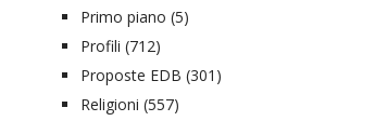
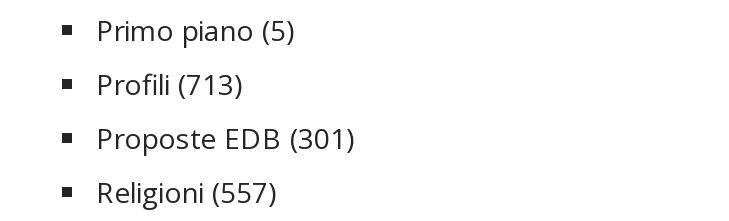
[80,36,161,56] Profili (712) -> [96,65,244,103] Profili (713)

